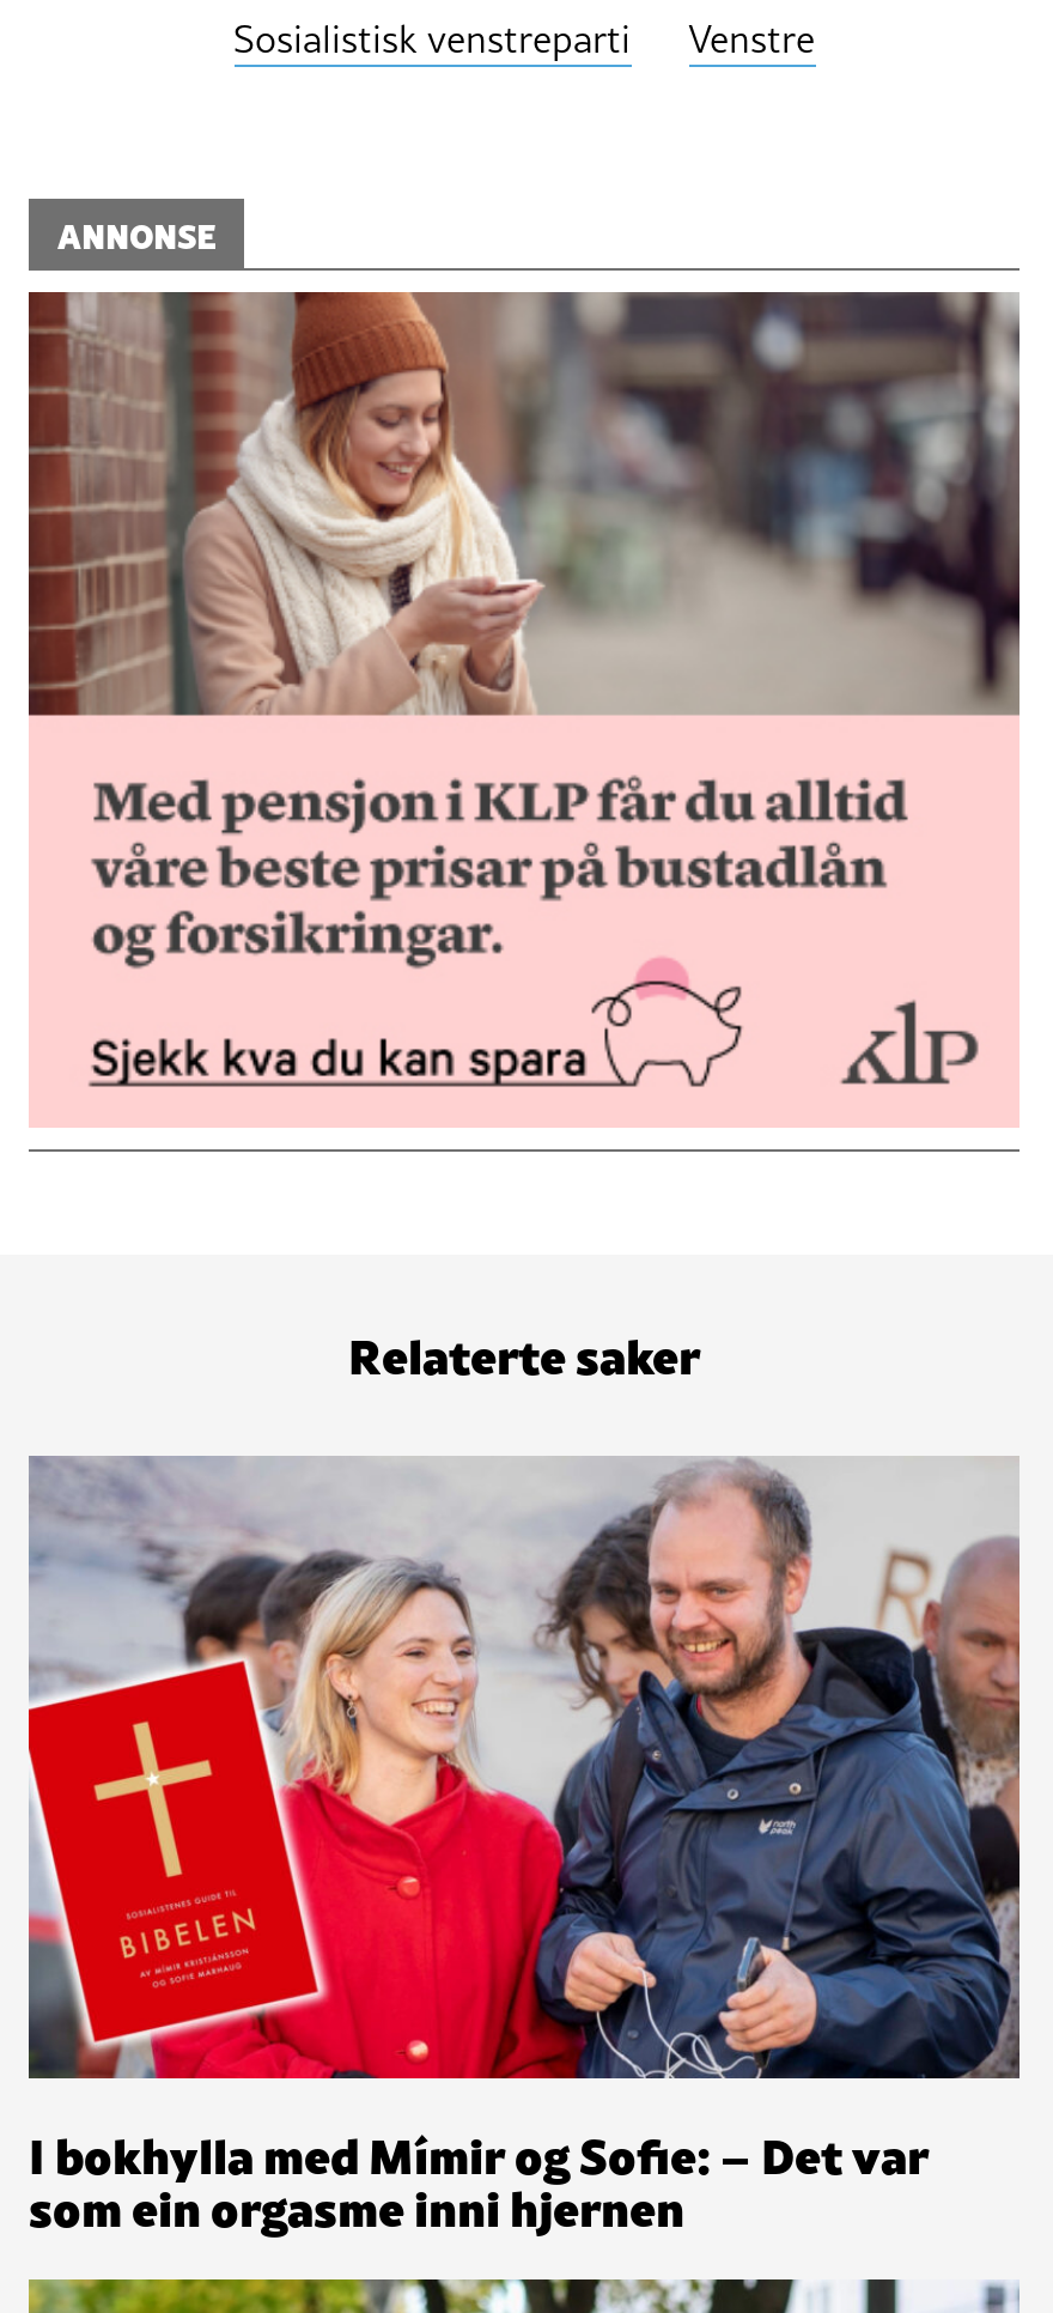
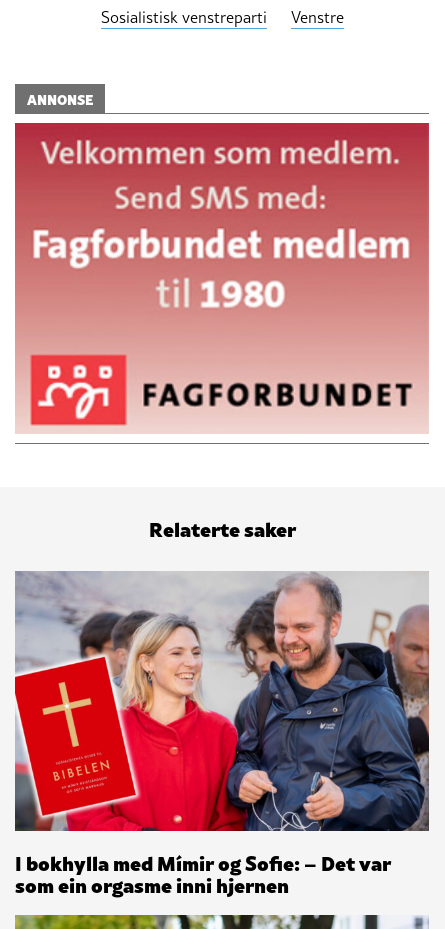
[26,290,1022,1106] [image] -> [14,122,430,426] [image]

